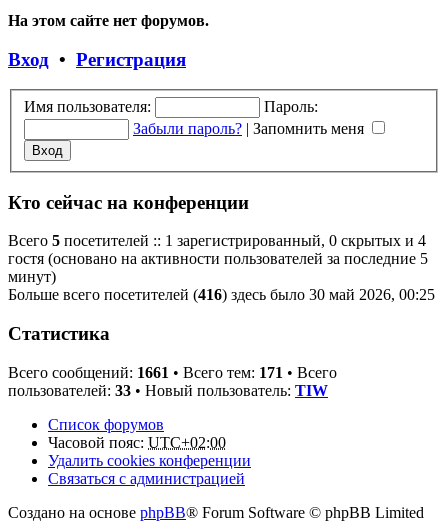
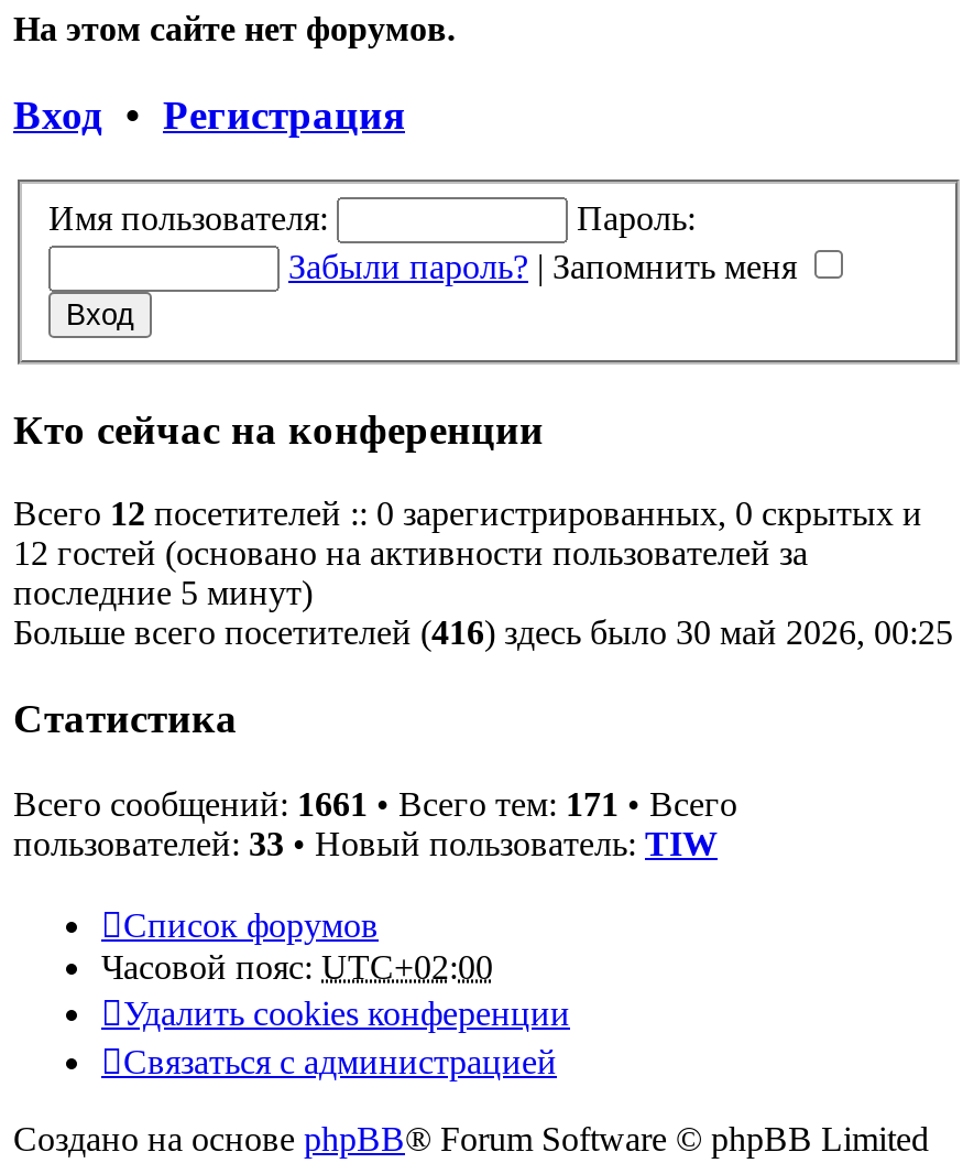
[8,232,428,285] Всего 5 посетителей :: 1 зарегистрированный, 0 скрытых и 4 | гостя (основано на активности пользователей за последние 5 | минут) -> [13,495,922,612] Всего 12 посетителей :: 0 зарегистрированных, 0 скрытых и | 12 гостей (основано на активности пользователей за | последние 5 минут)

